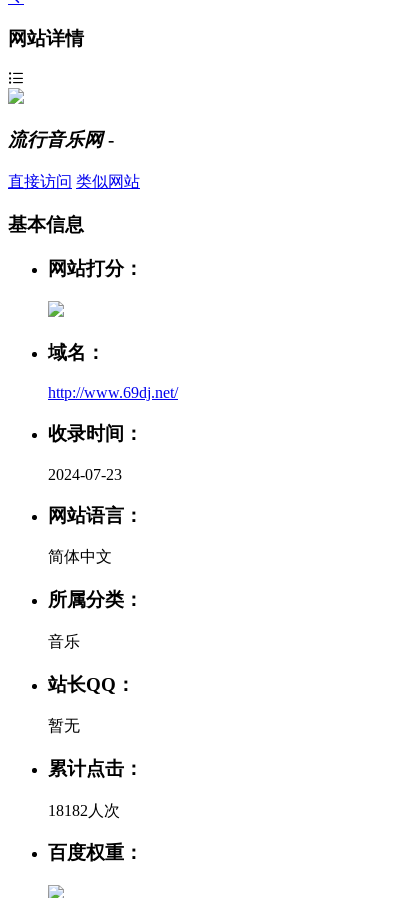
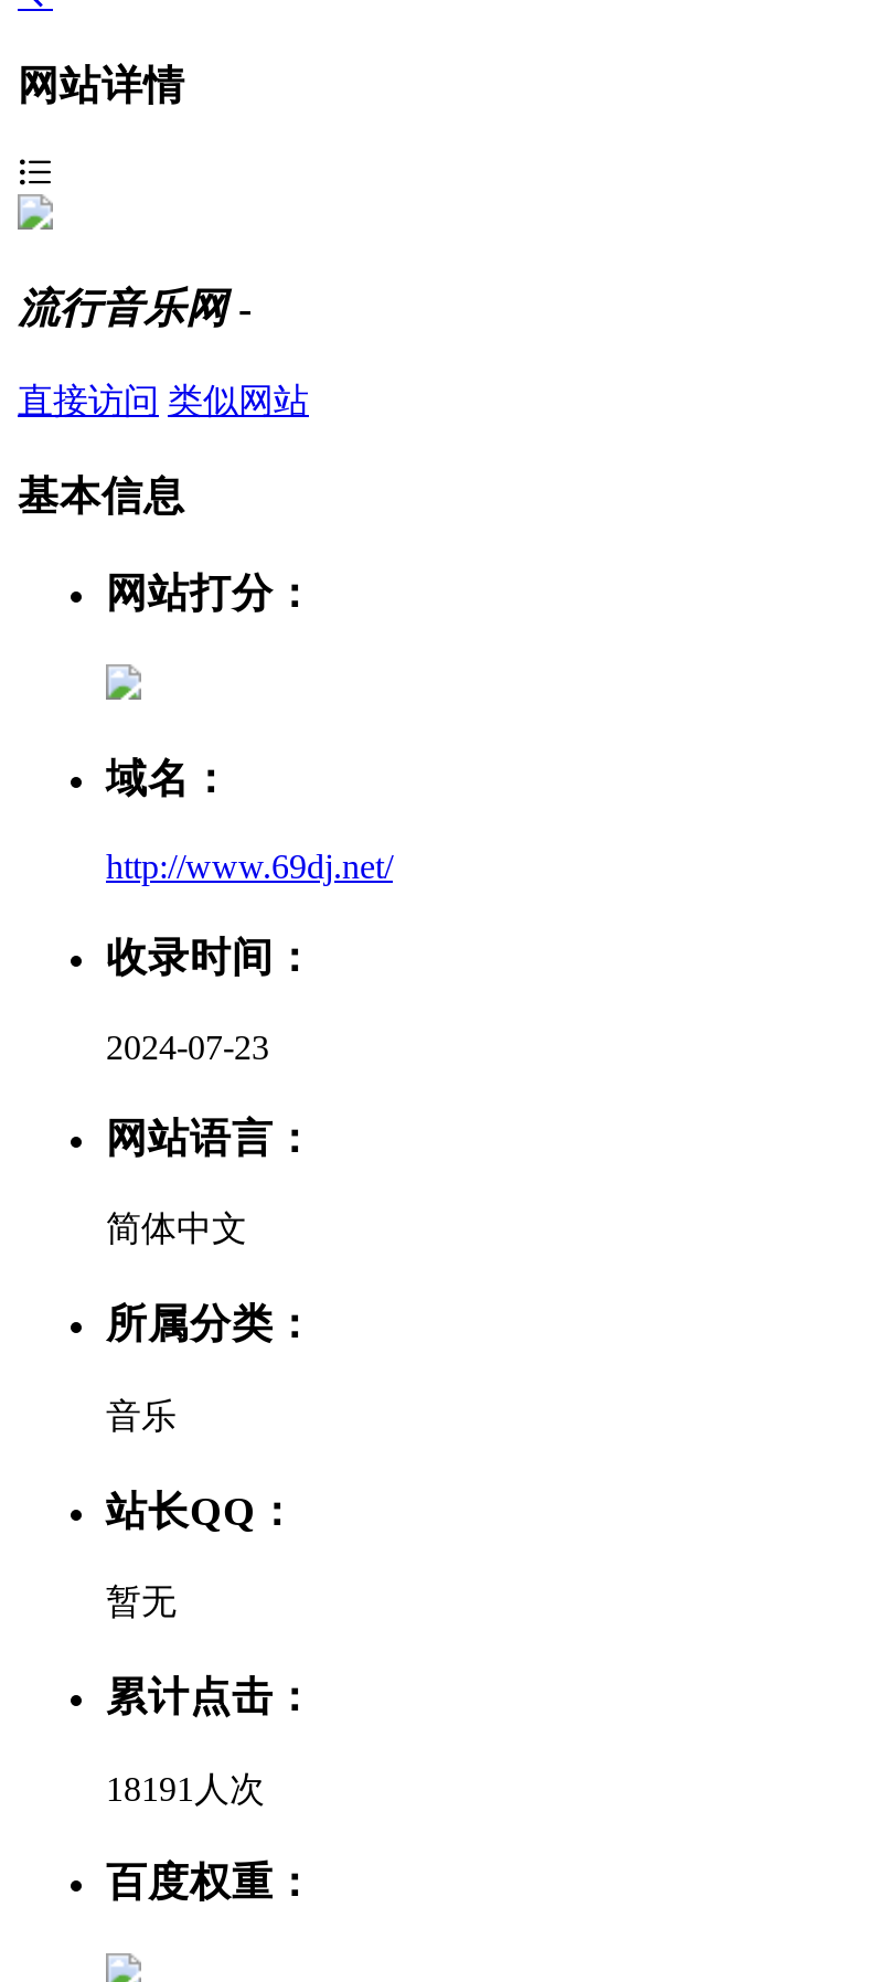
[48,802,120,819] 18182人次 -> [106,1769,265,1807] 18191人次

